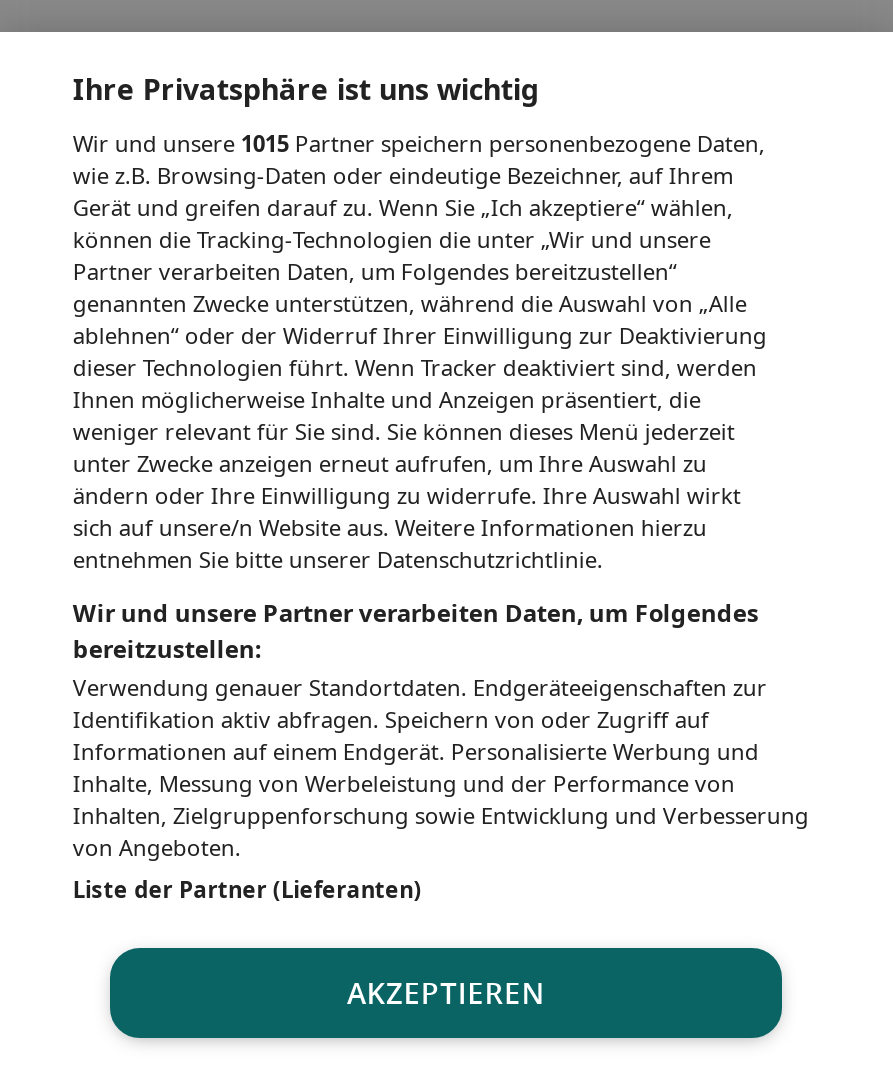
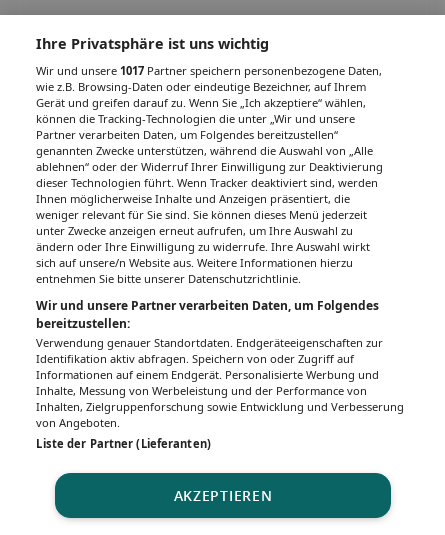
[73,128,765,158] Wir und unsere 1015 Partner speichern personenbezogene Daten, -> [36,63,382,78] Wir und unsere 1017 Partner speichern personenbezogene Daten,

